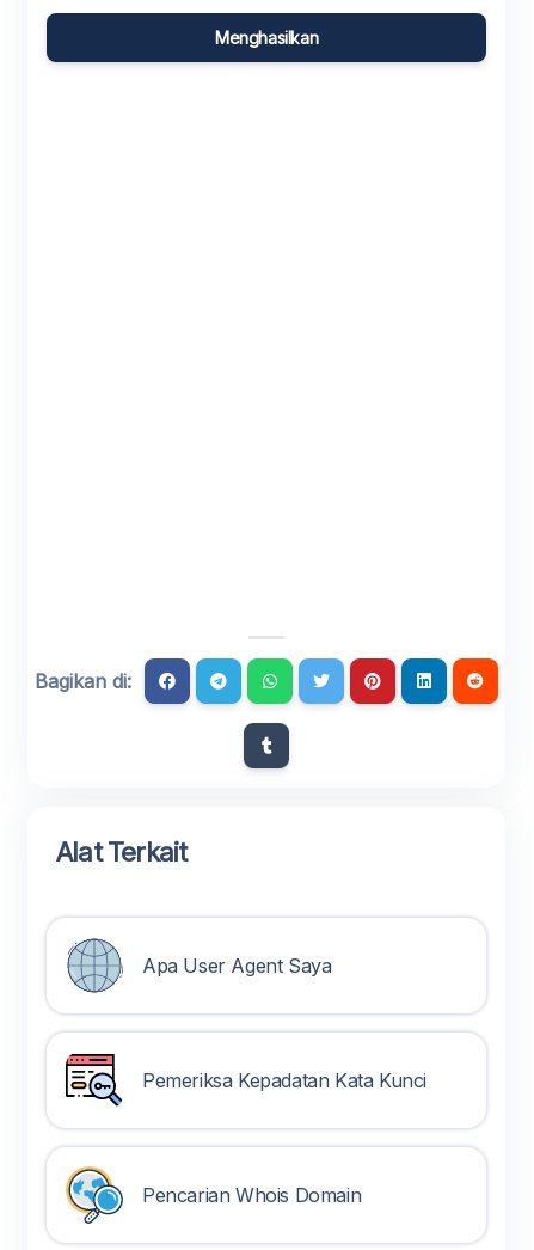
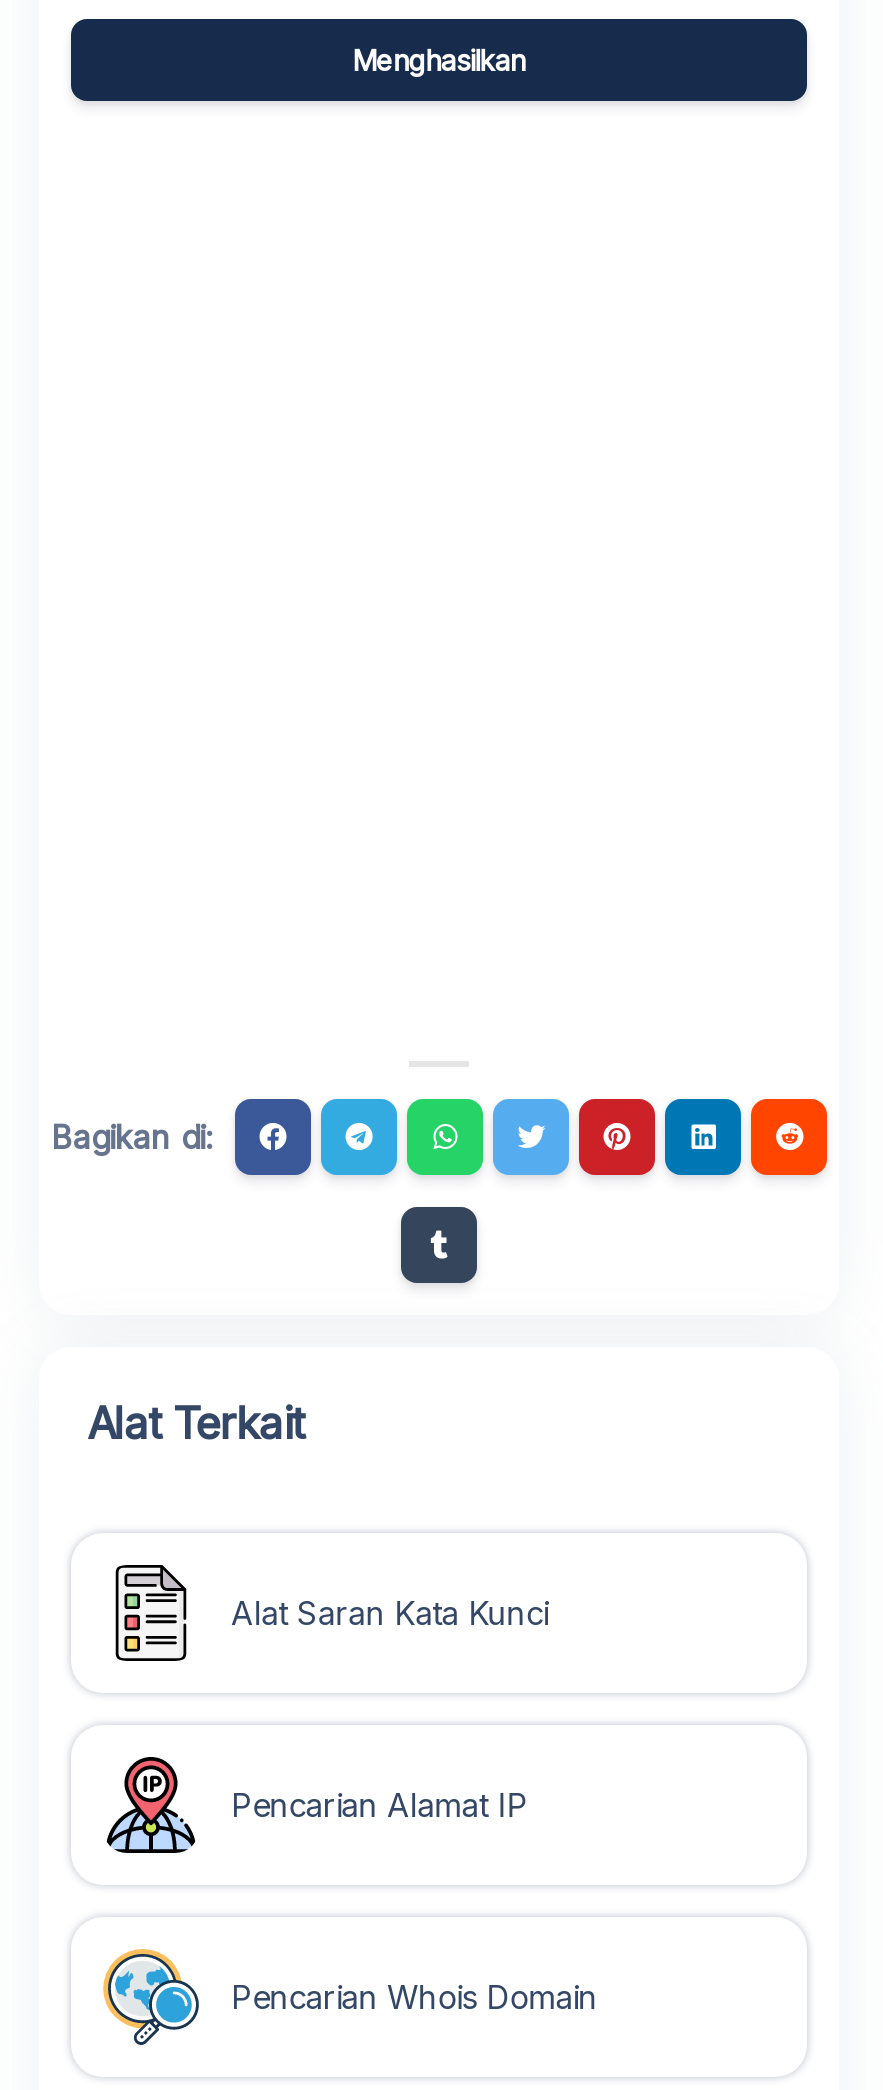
[66,937,331,994] [image] | Apa User Agent Saya -> [105,1563,548,1663] [image] | Alat Saran Kata Kunci
[65,1052,426,1109] [image] | Pemeriksa Kepadatan Kata Kunci -> [103,1755,528,1855] [image] | Pencarian Alamat IP

